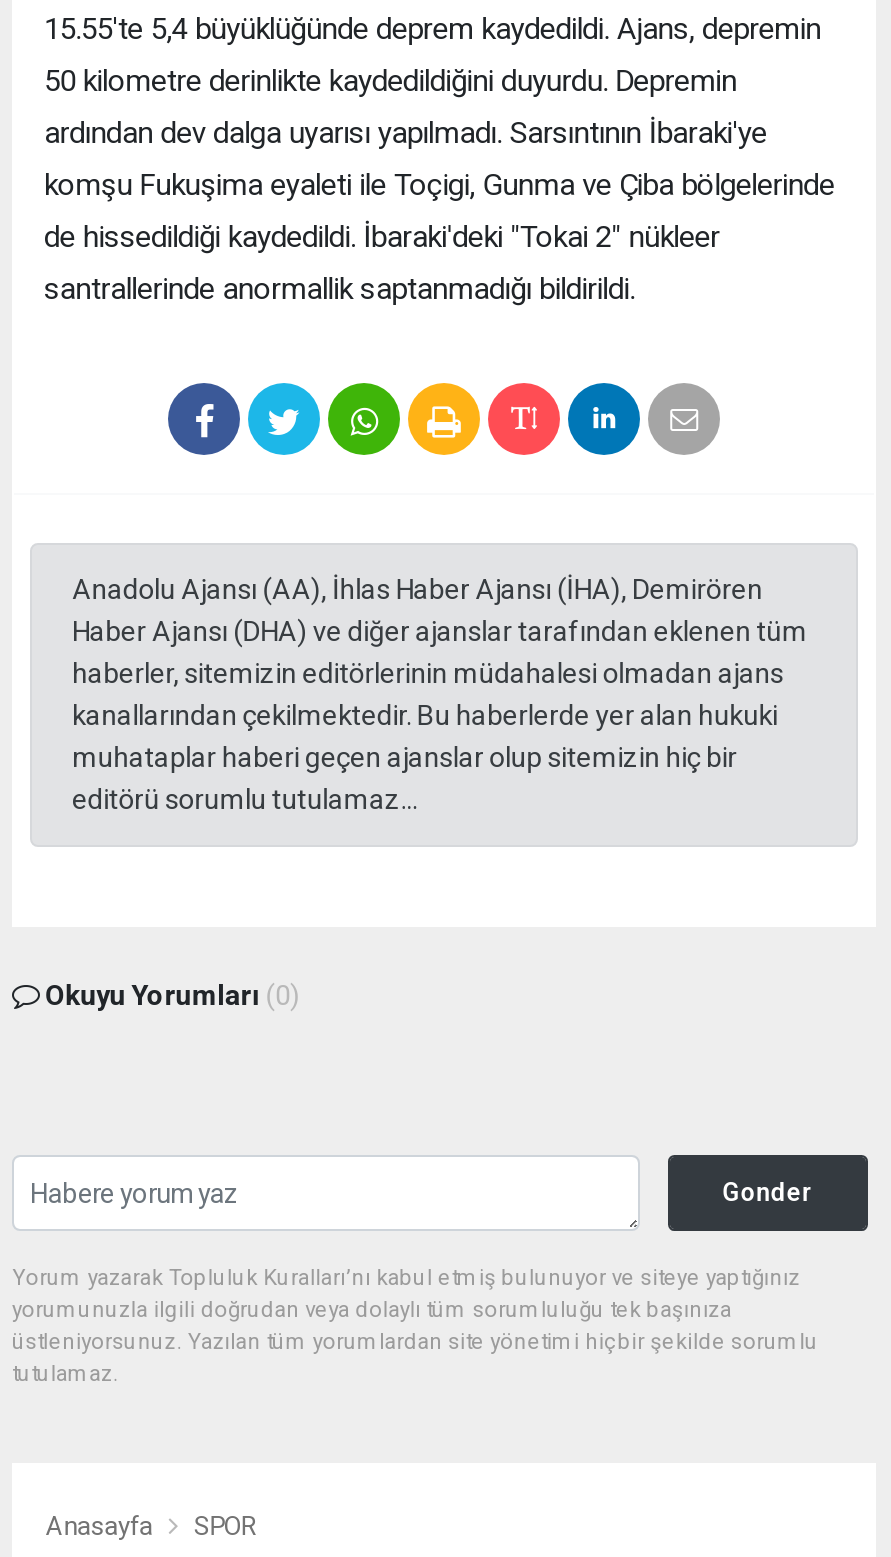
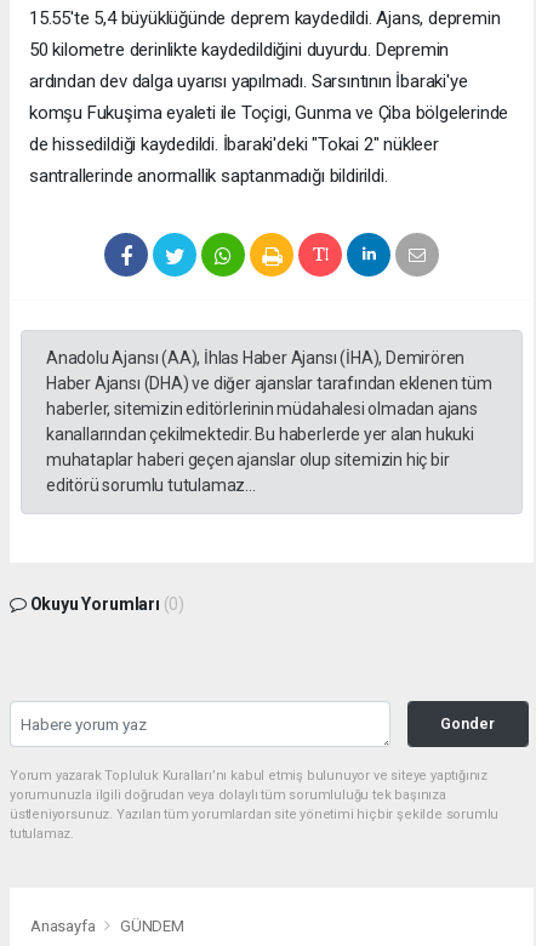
[194,1511,256,1541] SPOR -> [120,917,184,935] GÜNDEM

